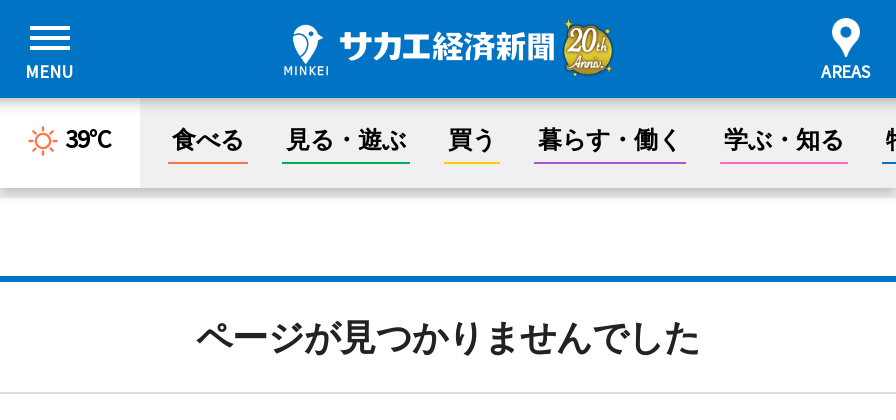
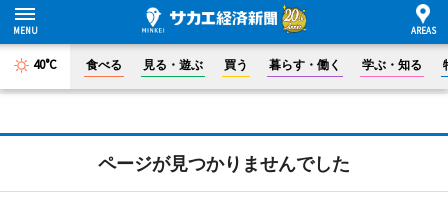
[65,123,113,157] 39°C -> [32,56,56,73] 40°C

